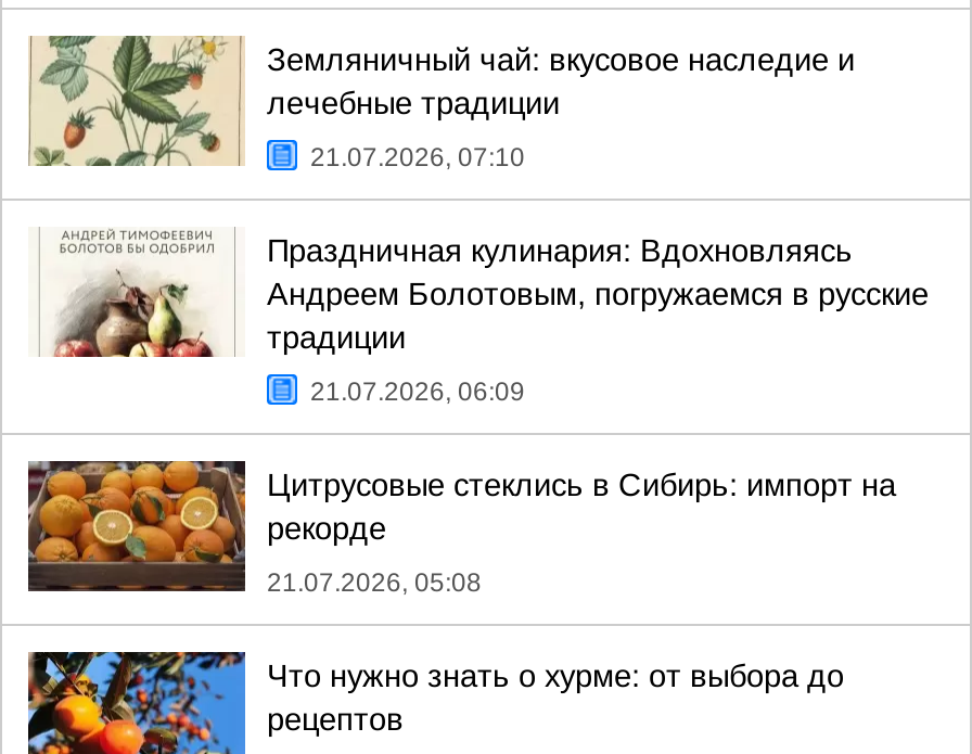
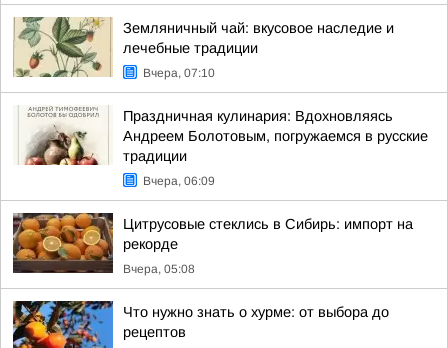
[310,142,525,172] 21.07.2026, 07:10 -> [143,66,215,80] Вчера, 07:10
[310,376,525,407] 21.07.2026, 06:09 -> [143,174,215,188] Вчера, 06:09
[267,567,482,598] 21.07.2026, 05:08 -> [123,262,195,276] Вчера, 05:08

